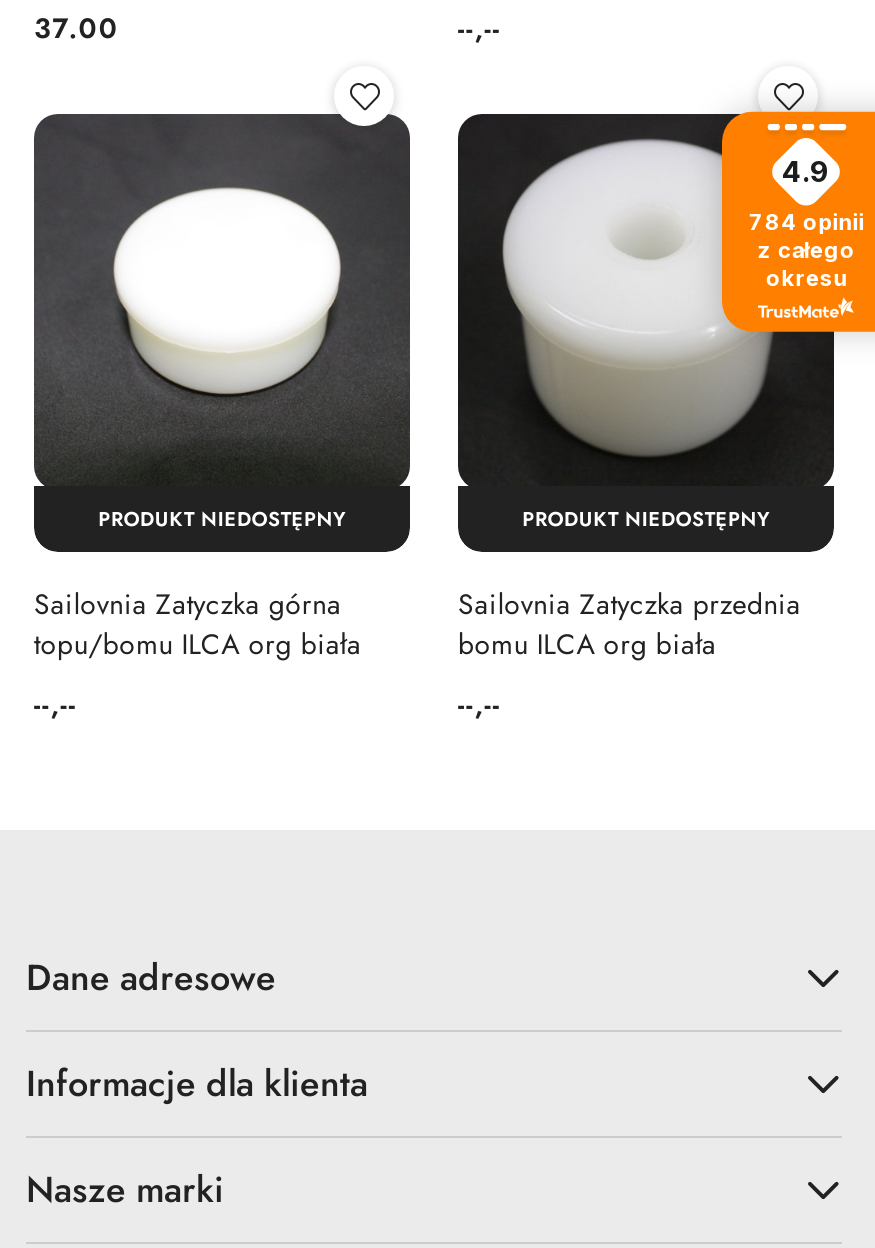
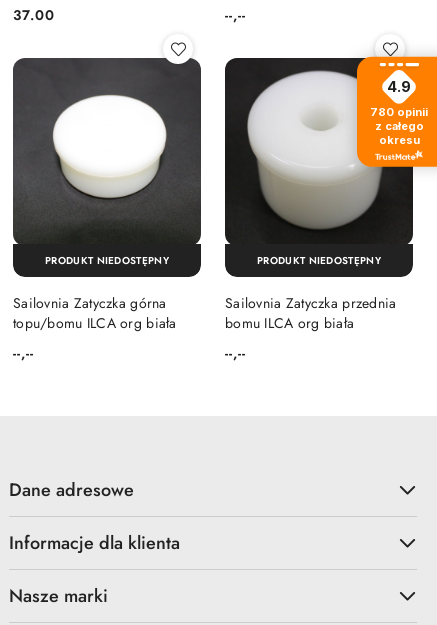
[749,207,865,235] 784 opinii -> [370,104,428,118] 780 opinii

